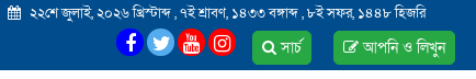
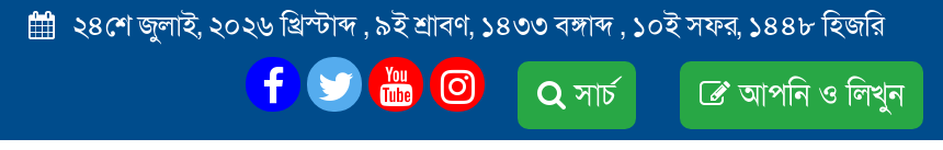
[30,3,426,23] ২২শে জুলাই, ২০২৬ খ্রিস্টাব্দ, ৭ই শ্রাবণ, ১৪৩৩ বঙ্গাব্দ, ৮ই সফর, ১৪৪৮ হিজরি -> [72,7,884,46] ২৪শে জুলাই, ২০২৬ খ্রিস্টাব্দ, ৯ই শ্রাবণ, ১৪৩৩ বঙ্গাব্দ, ১০ই সফর, ১৪৪৮ হিজরি

